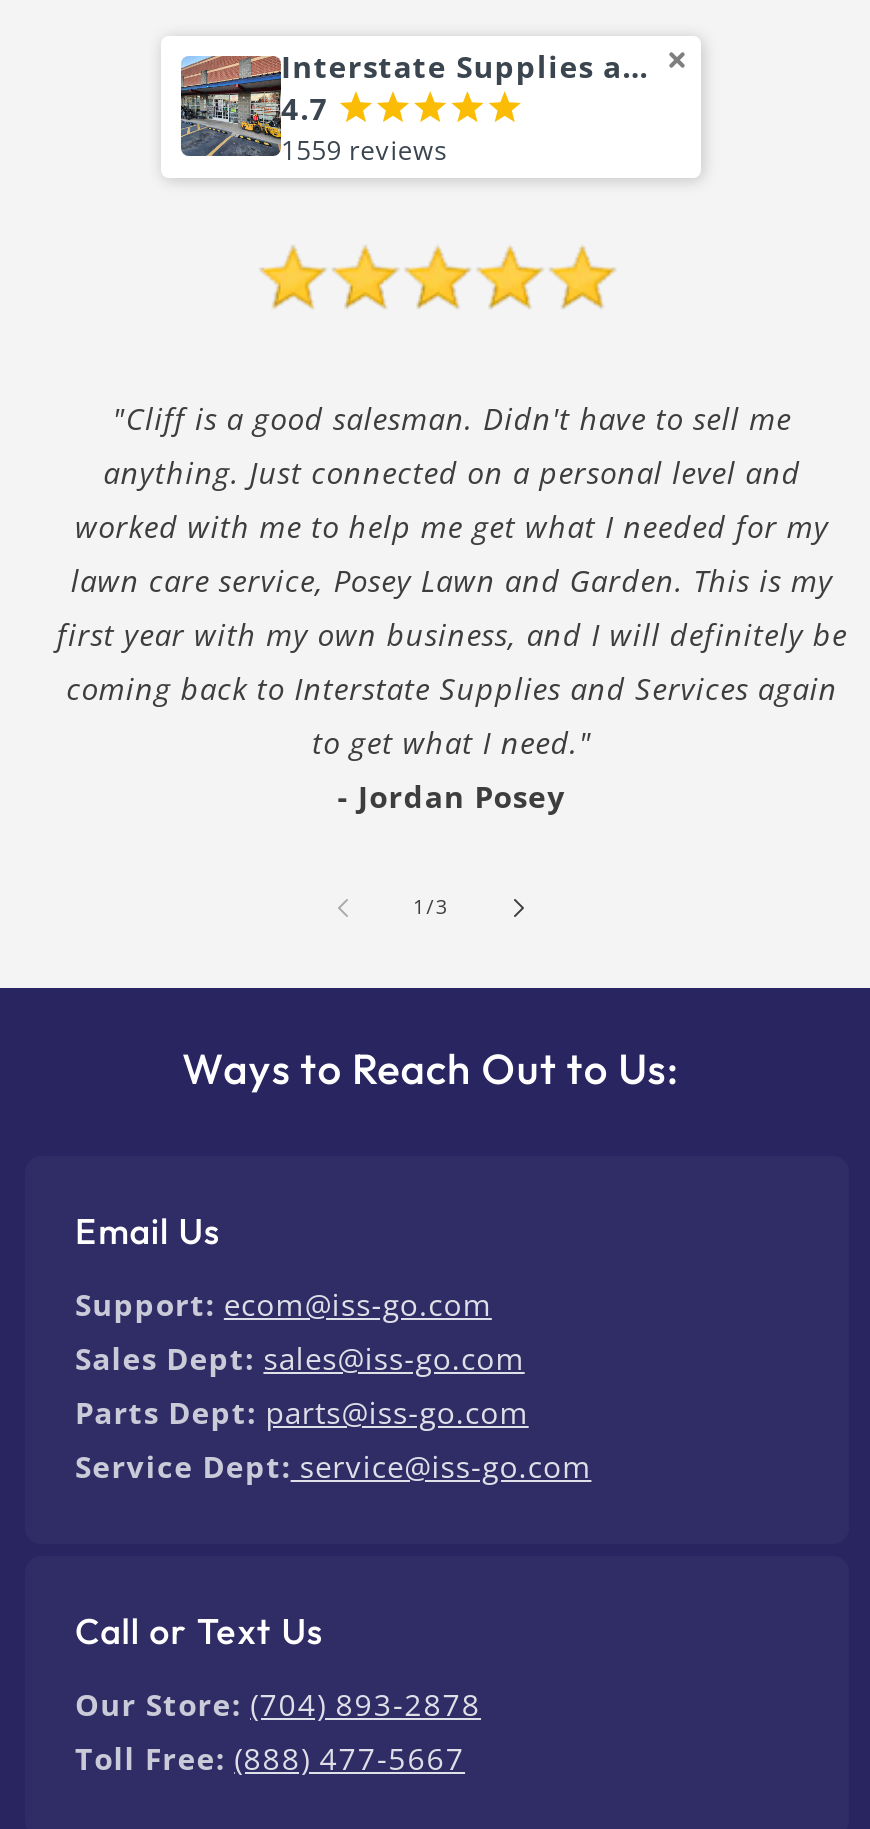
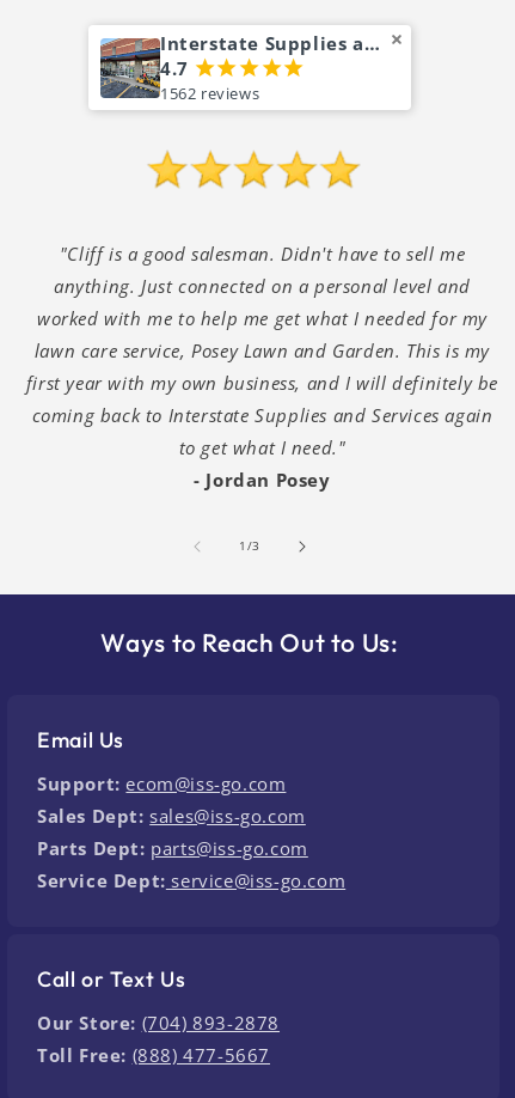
[281,132,447,168] 1559 reviews -> [160,83,260,105] 1562 reviews

